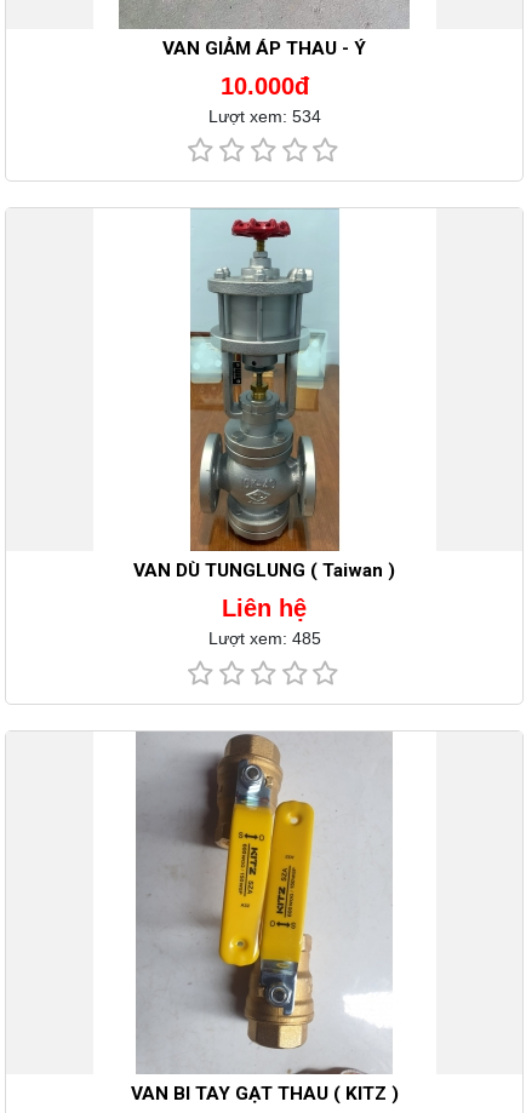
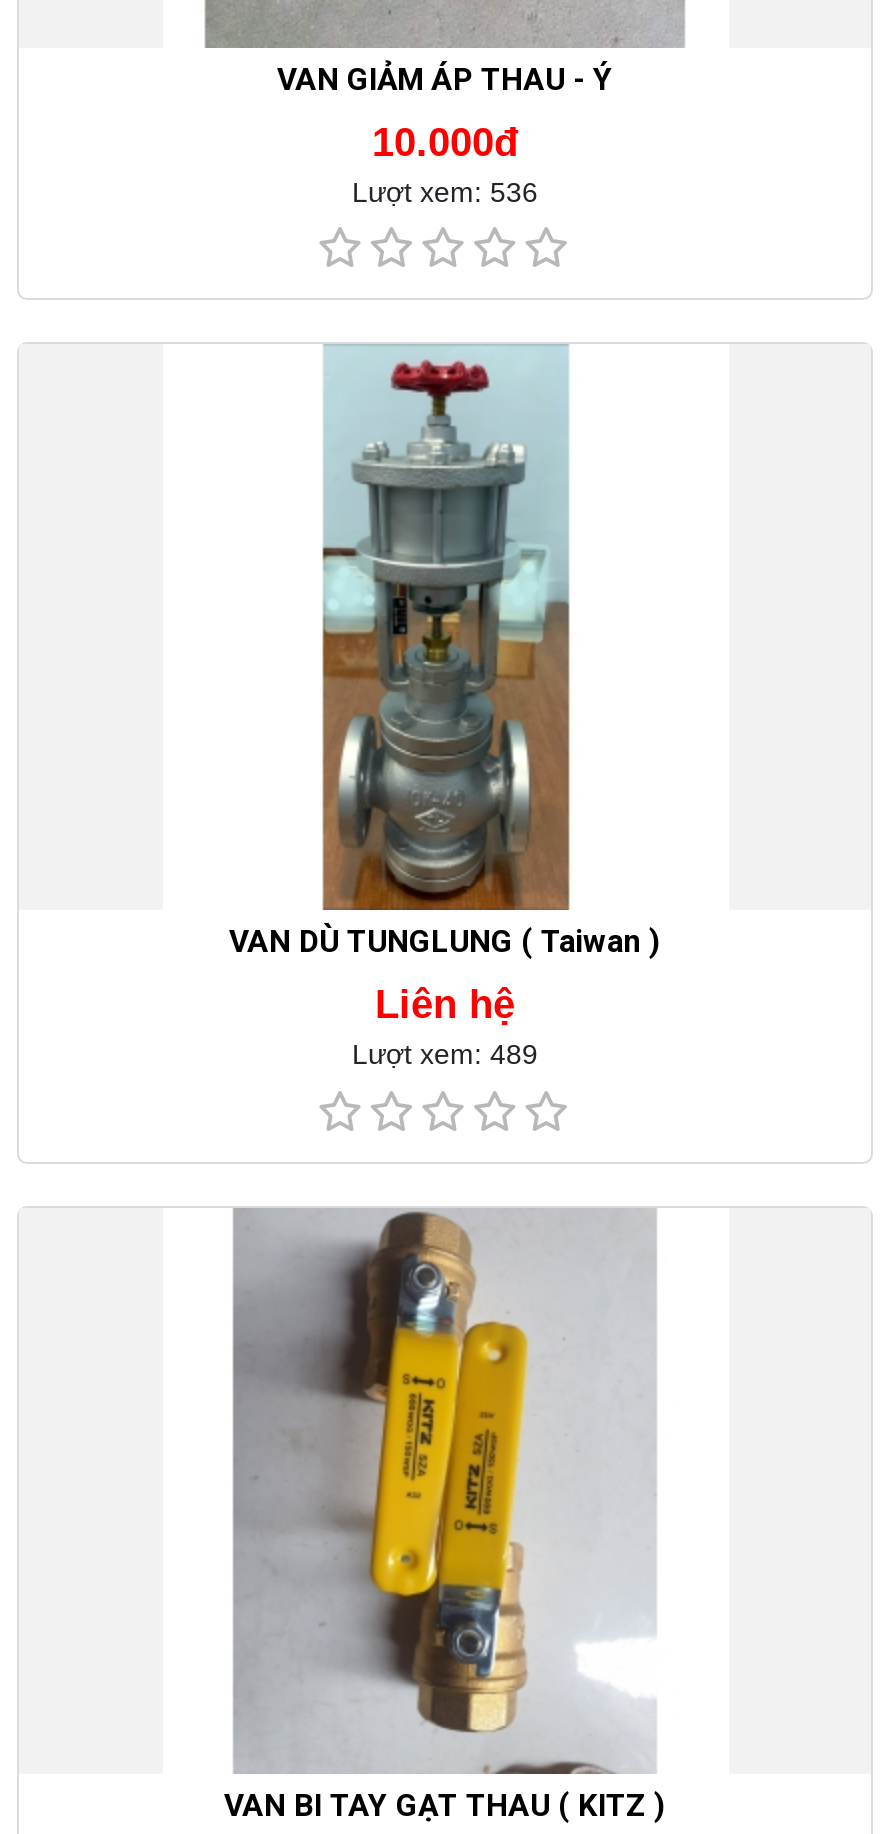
[208,106,321,125] Lượt xem: 534 -> [352,175,538,207] Lượt xem: 536
[208,629,321,648] Lượt xem: 485 -> [352,1039,538,1071] Lượt xem: 489

